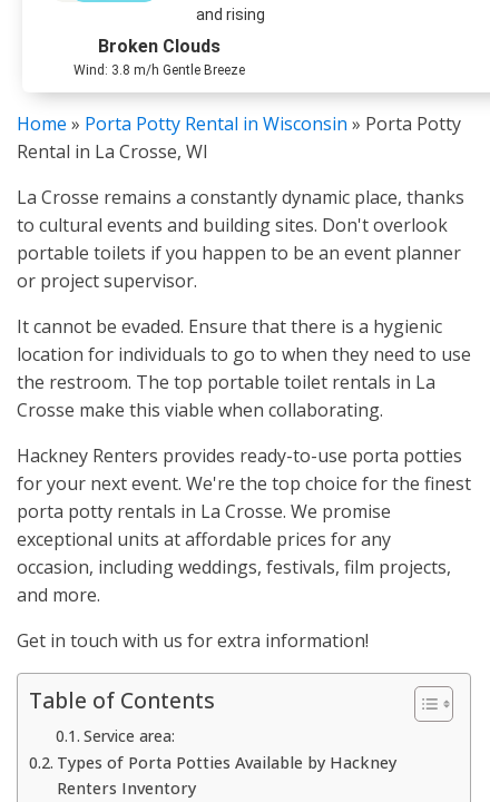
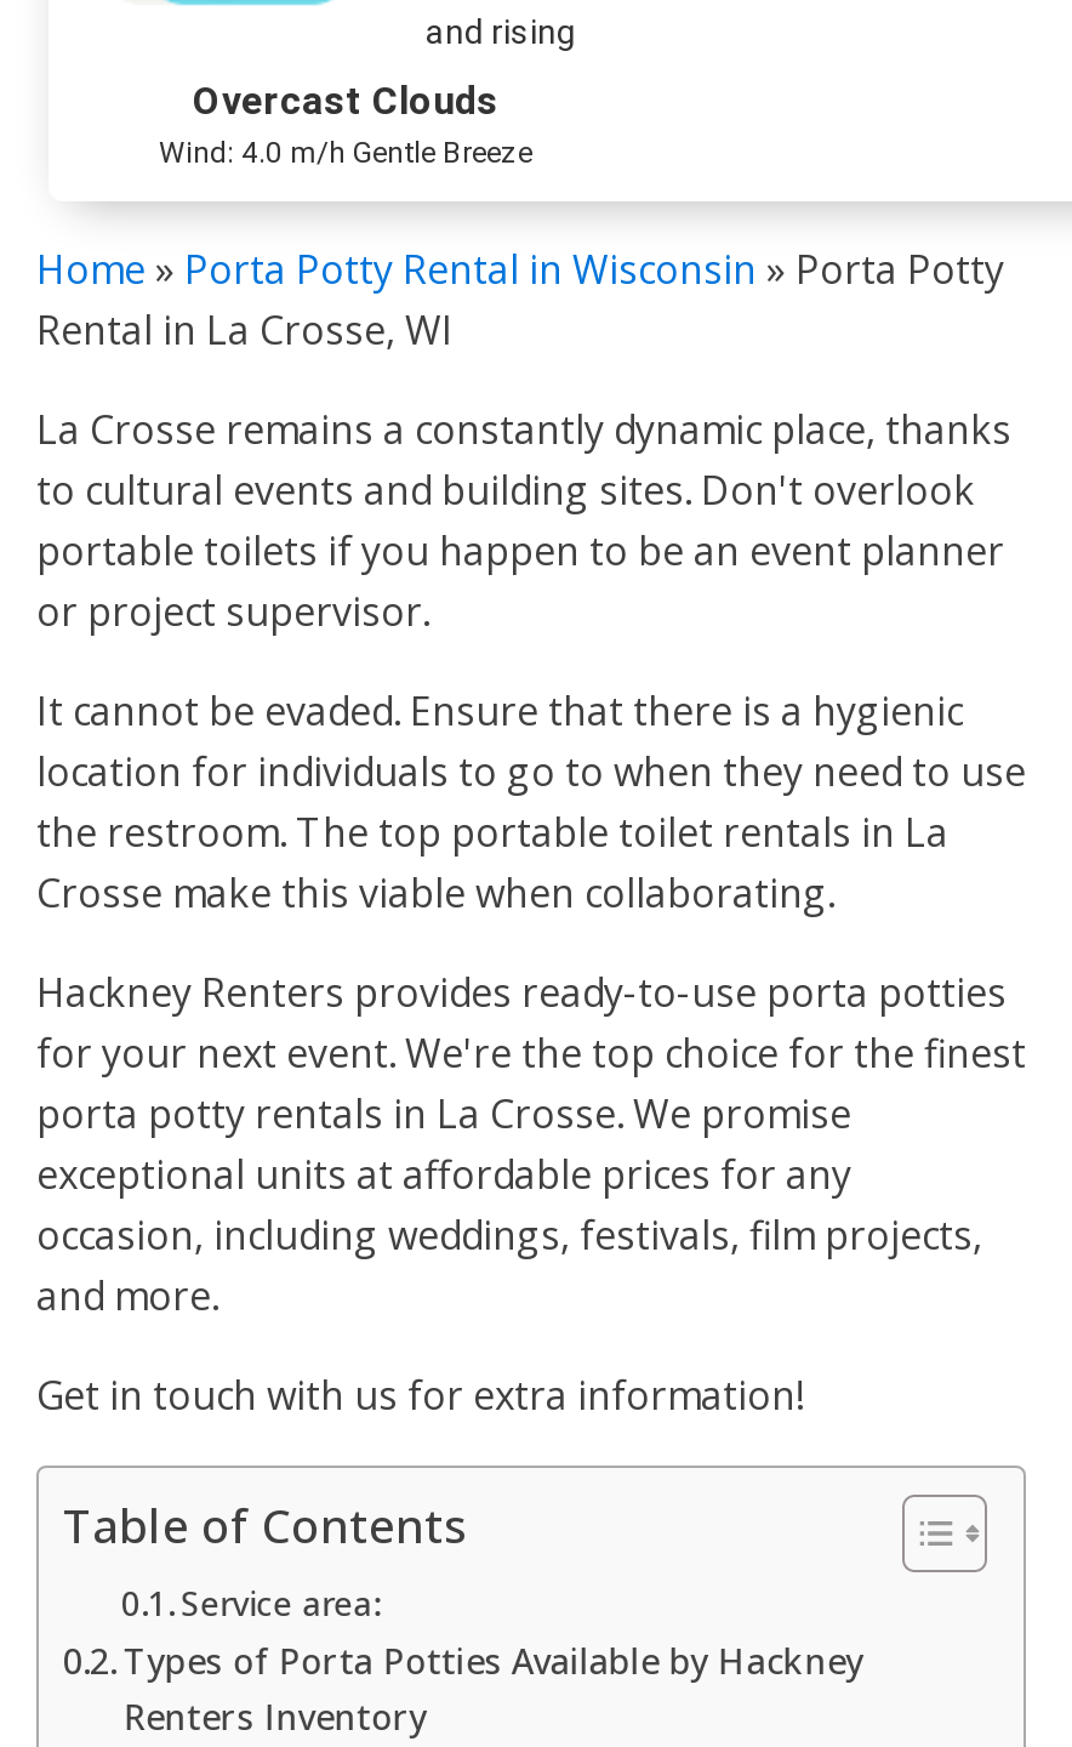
[97,36,220,57] Broken Clouds -> [193,79,498,125] Overcast Clouds
[73,63,244,78] Wind: 3.8 m/h Gentle Breeze -> [159,137,532,171] Wind: 4.0 m/h Gentle Breeze

